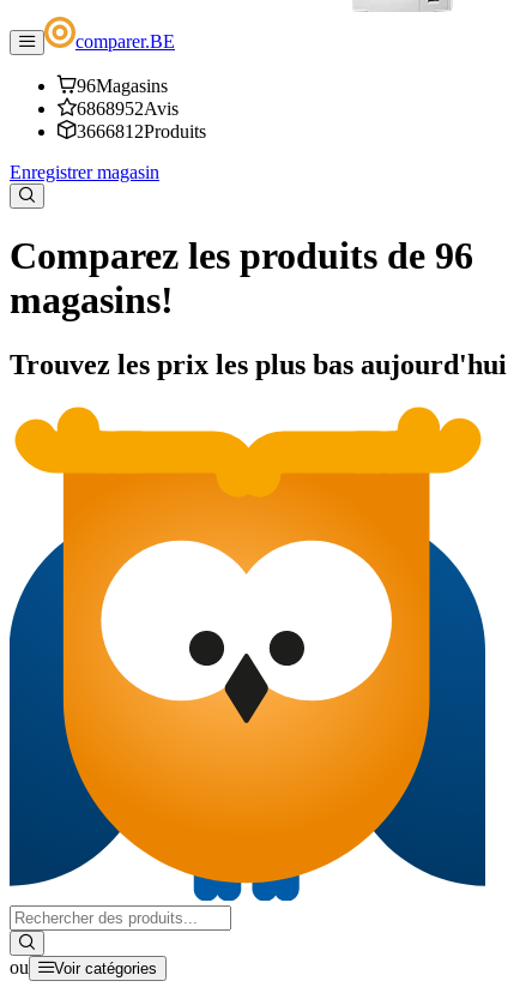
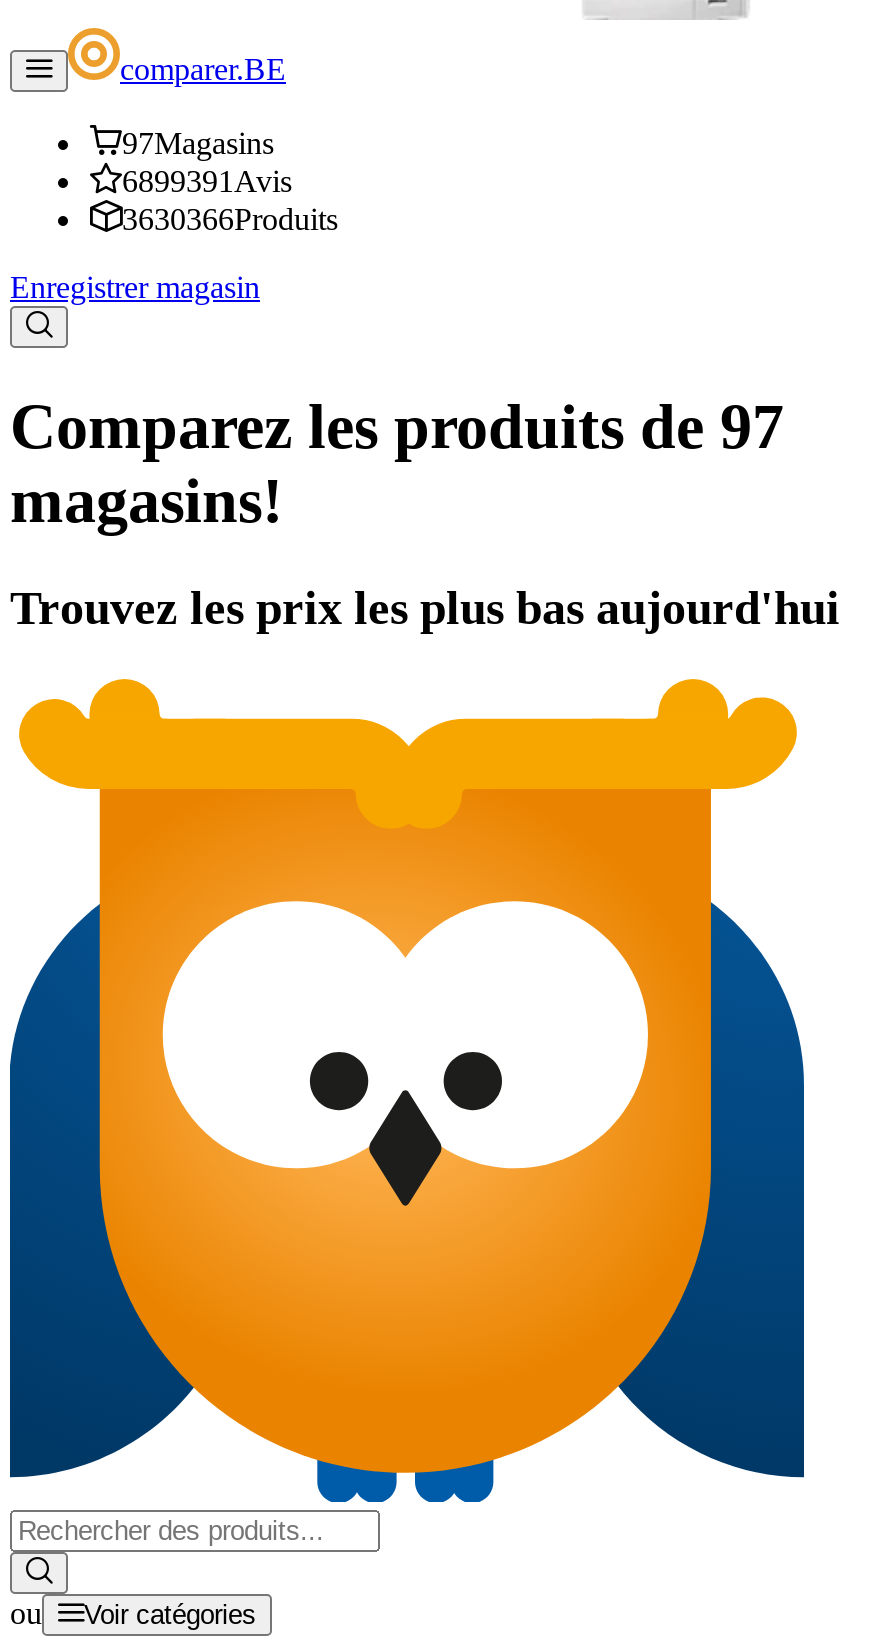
[77,76,168,96] 96Magasins -> [122,126,274,160] 97Magasins
[77,98,179,119] 6868952 Avis -> [122,164,292,198] 6899391 Avis
[77,121,206,142] 3666812Produits -> [122,202,338,236] 3630366Produits
[10,234,473,278] Comparez les produits de 96 -> [10,391,784,463] Comparez les produits de 97

